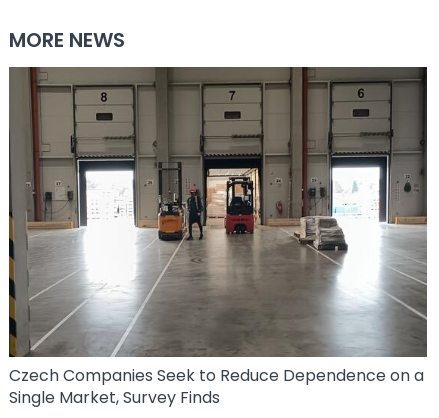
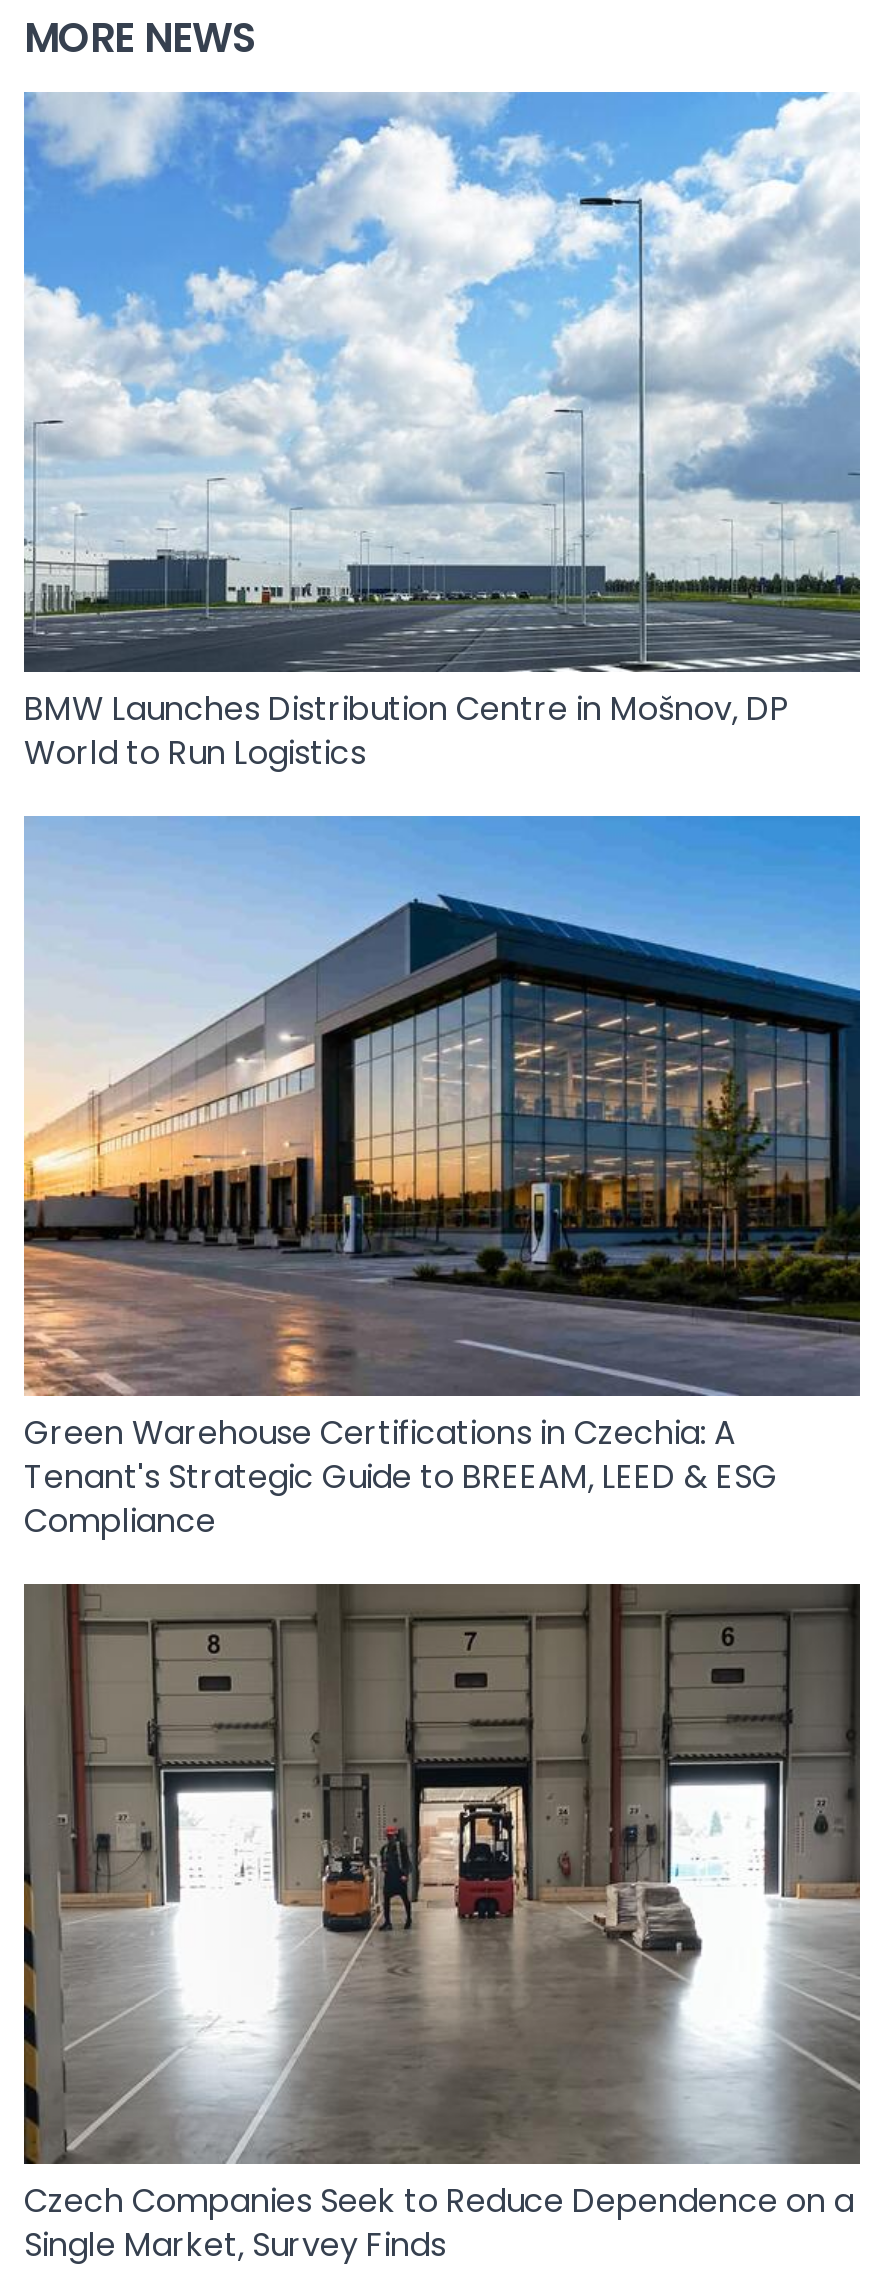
none -> [22,90,862,776] [image] | BMW Launches Distribution Centre in Mošnov, DP | World to Run Logistics
none -> [22,814,862,1544] [image] | Green Warehouse Certifications in Czechia: A | Tenant's Strategic Guide to BREEAM, LEED & ESG | Compliance

